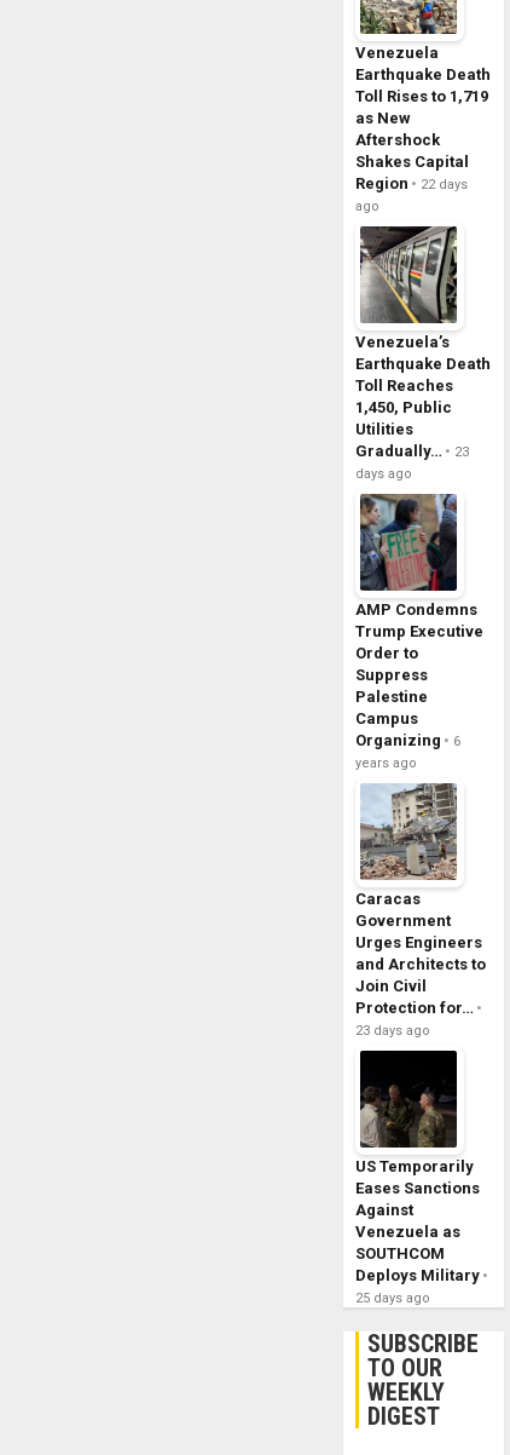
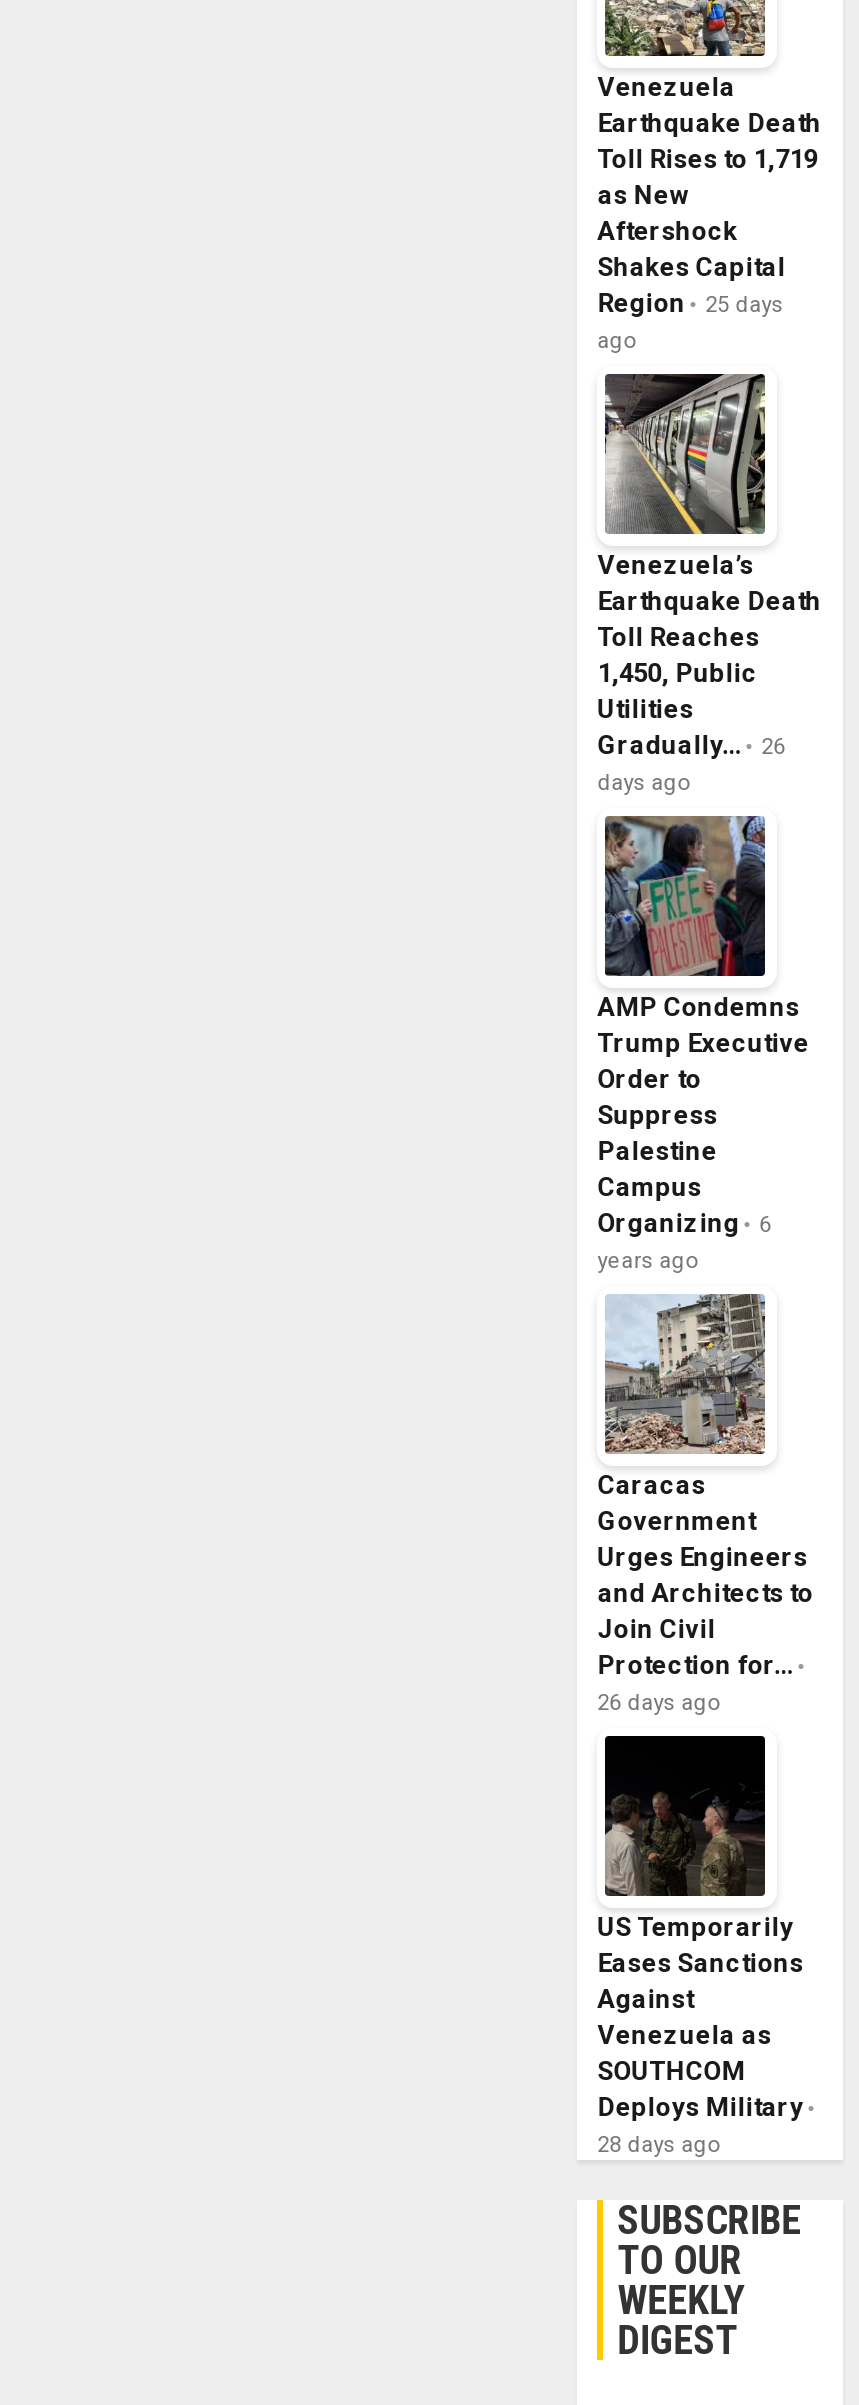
[356,174,468,192] Region 22 days -> [598,288,784,318] Region 25 days
[356,442,469,460] Gradually… 23 -> [598,730,786,760] Gradually… 26
[356,1023,431,1039] 23 days ago -> [598,1690,722,1716] 26 days ago
[356,1290,431,1306] 25 days ago -> [598,2132,722,2158] 28 days ago

